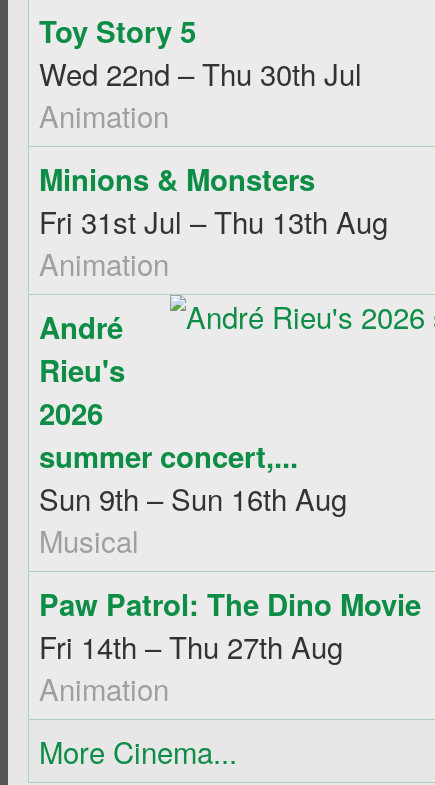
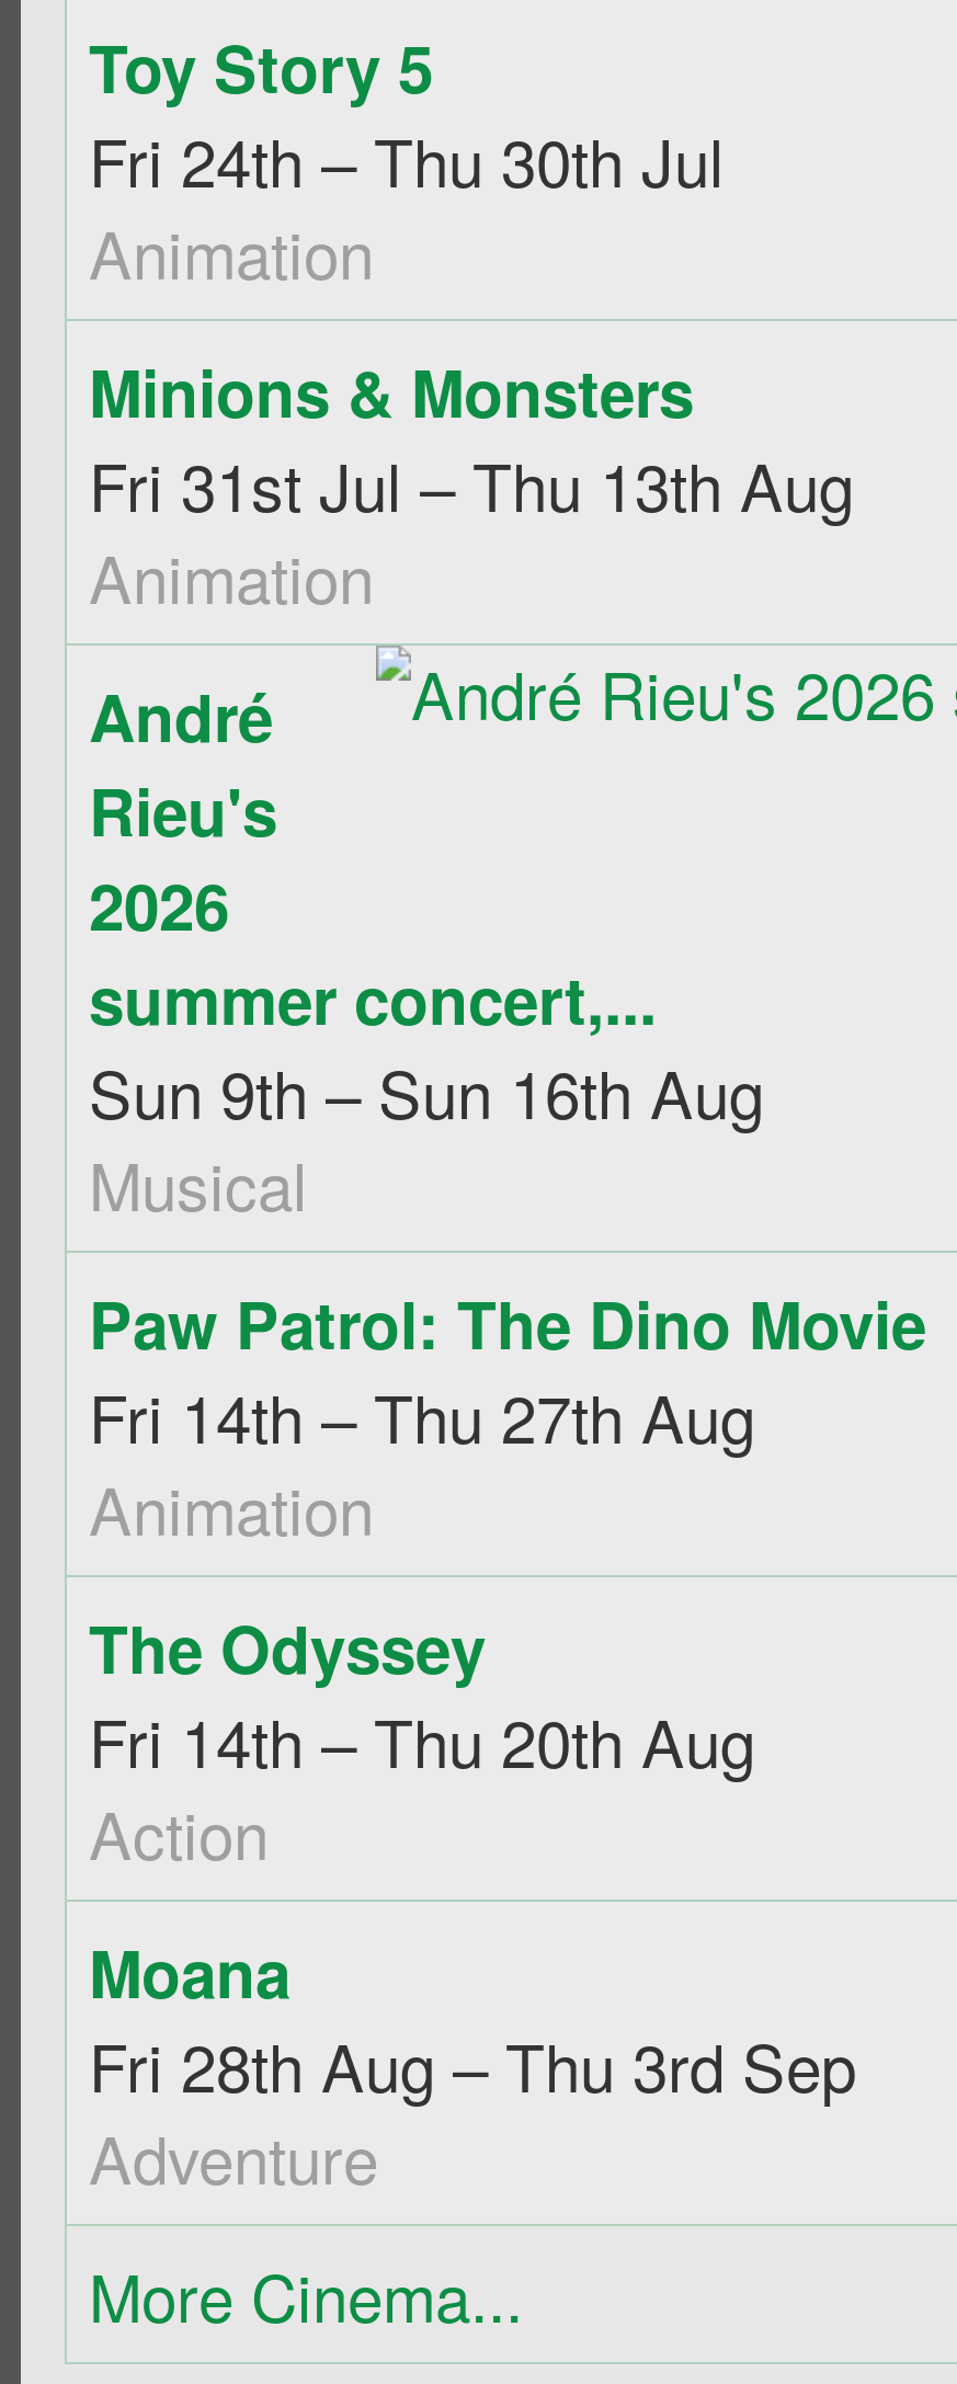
[39,52,362,94] Wed 22nd – Thu 30th Jul -> [89,113,725,205] Fri 24th – Thu 30th Jul
none -> [89,1601,856,2202] The Odyssey | Fri 14th – Thu 20th Aug | Action | Moana | Fri 28th Aug – Thu 3rd Sep | Adventure

